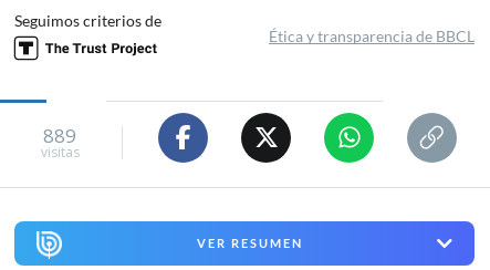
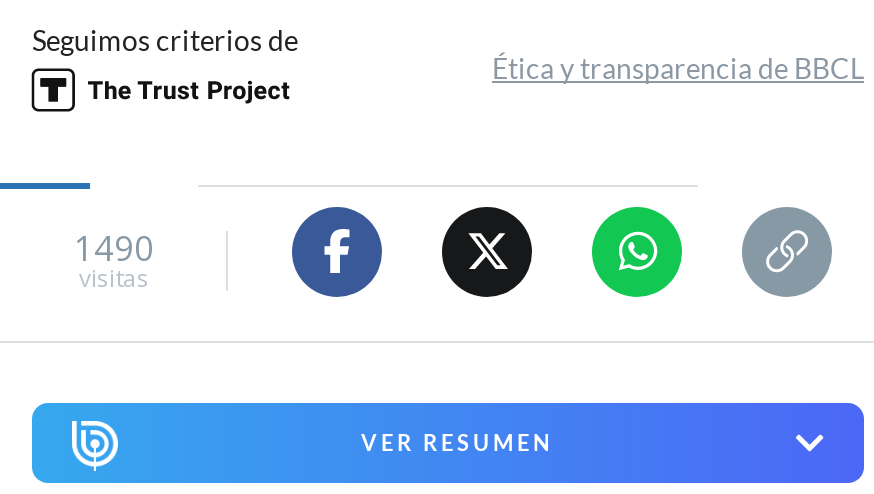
[43,123,76,148] 889 -> [74,225,154,271] 1490

